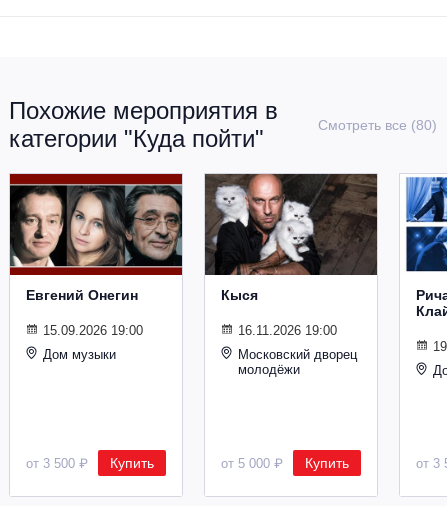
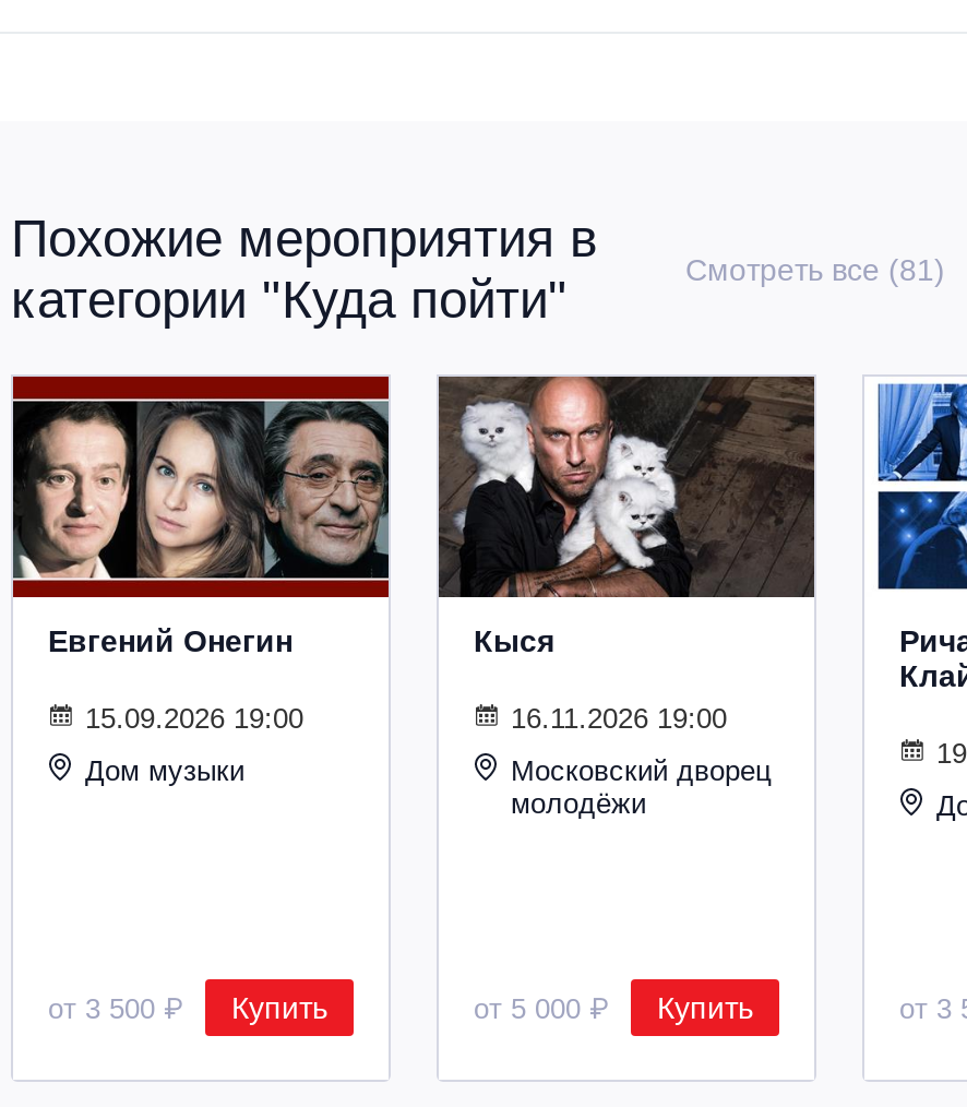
[318,117,437,133] Смотреть все (80) -> [685,252,945,287] Смотреть все (81)

